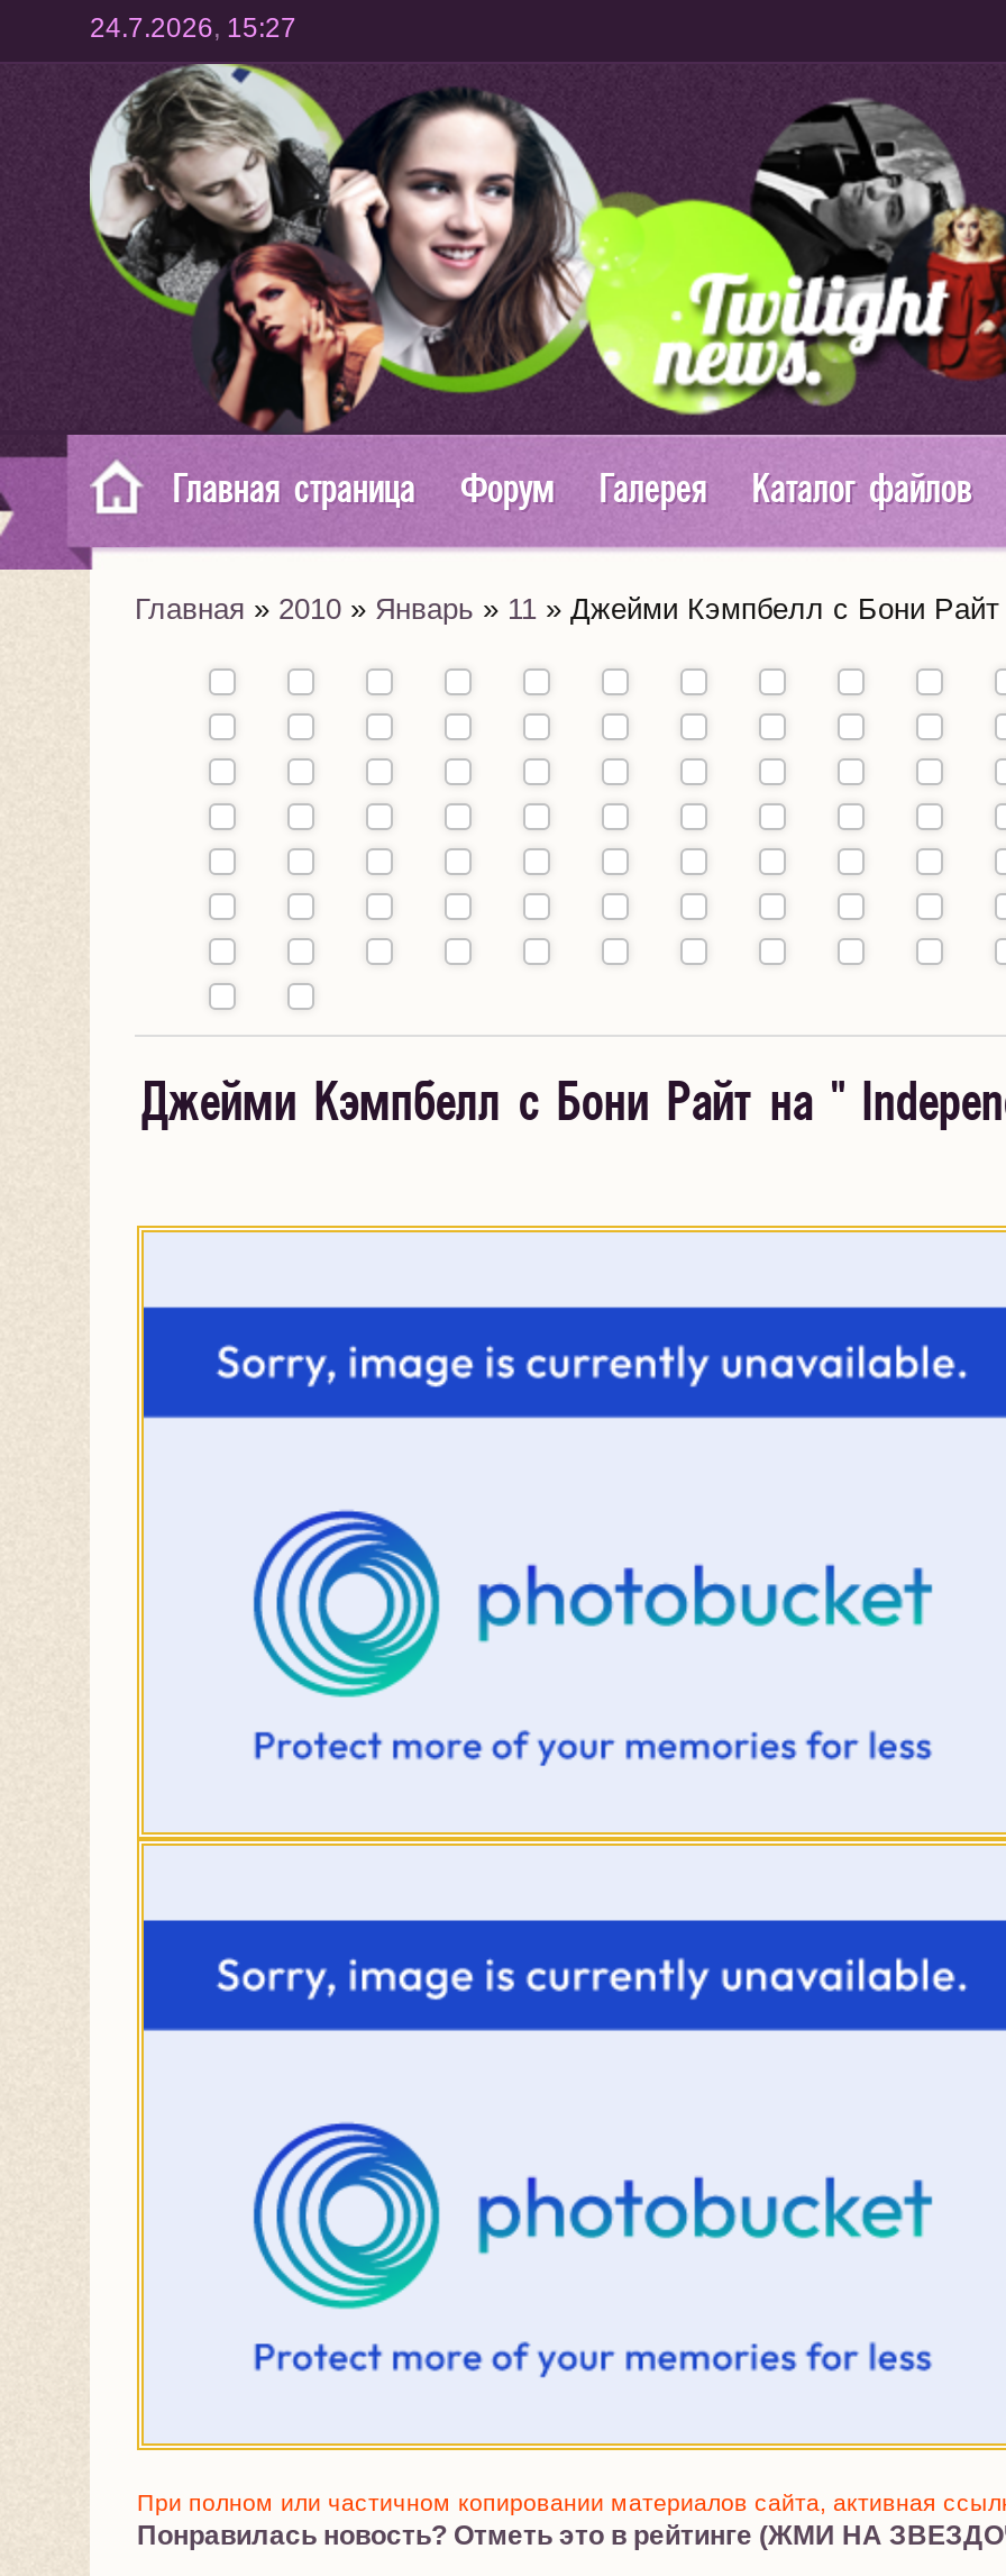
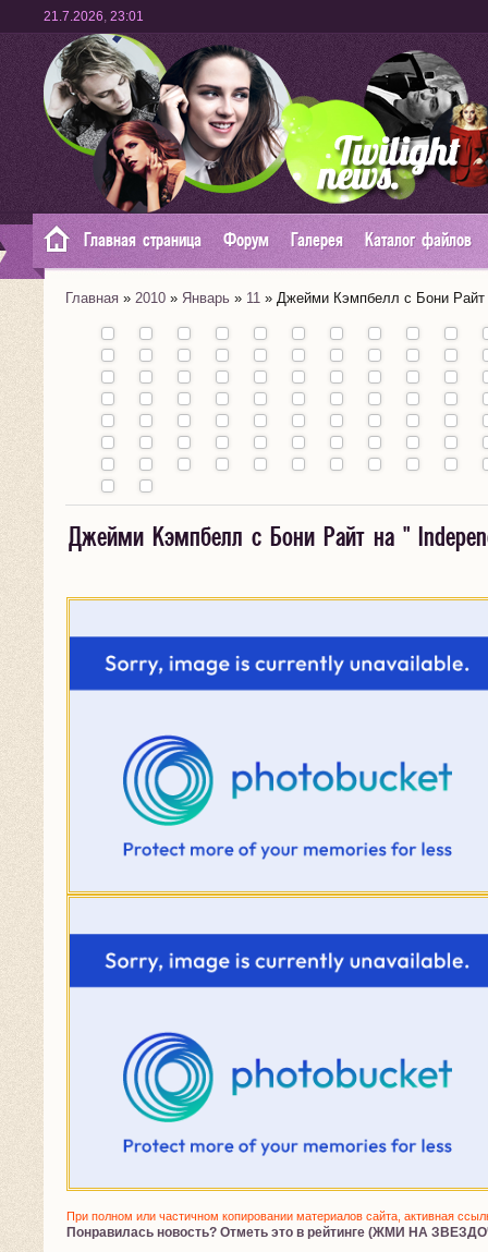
[90,12,296,44] 24.7.2026, 15:27 -> [44,9,144,24] 21.7.2026, 23:01

